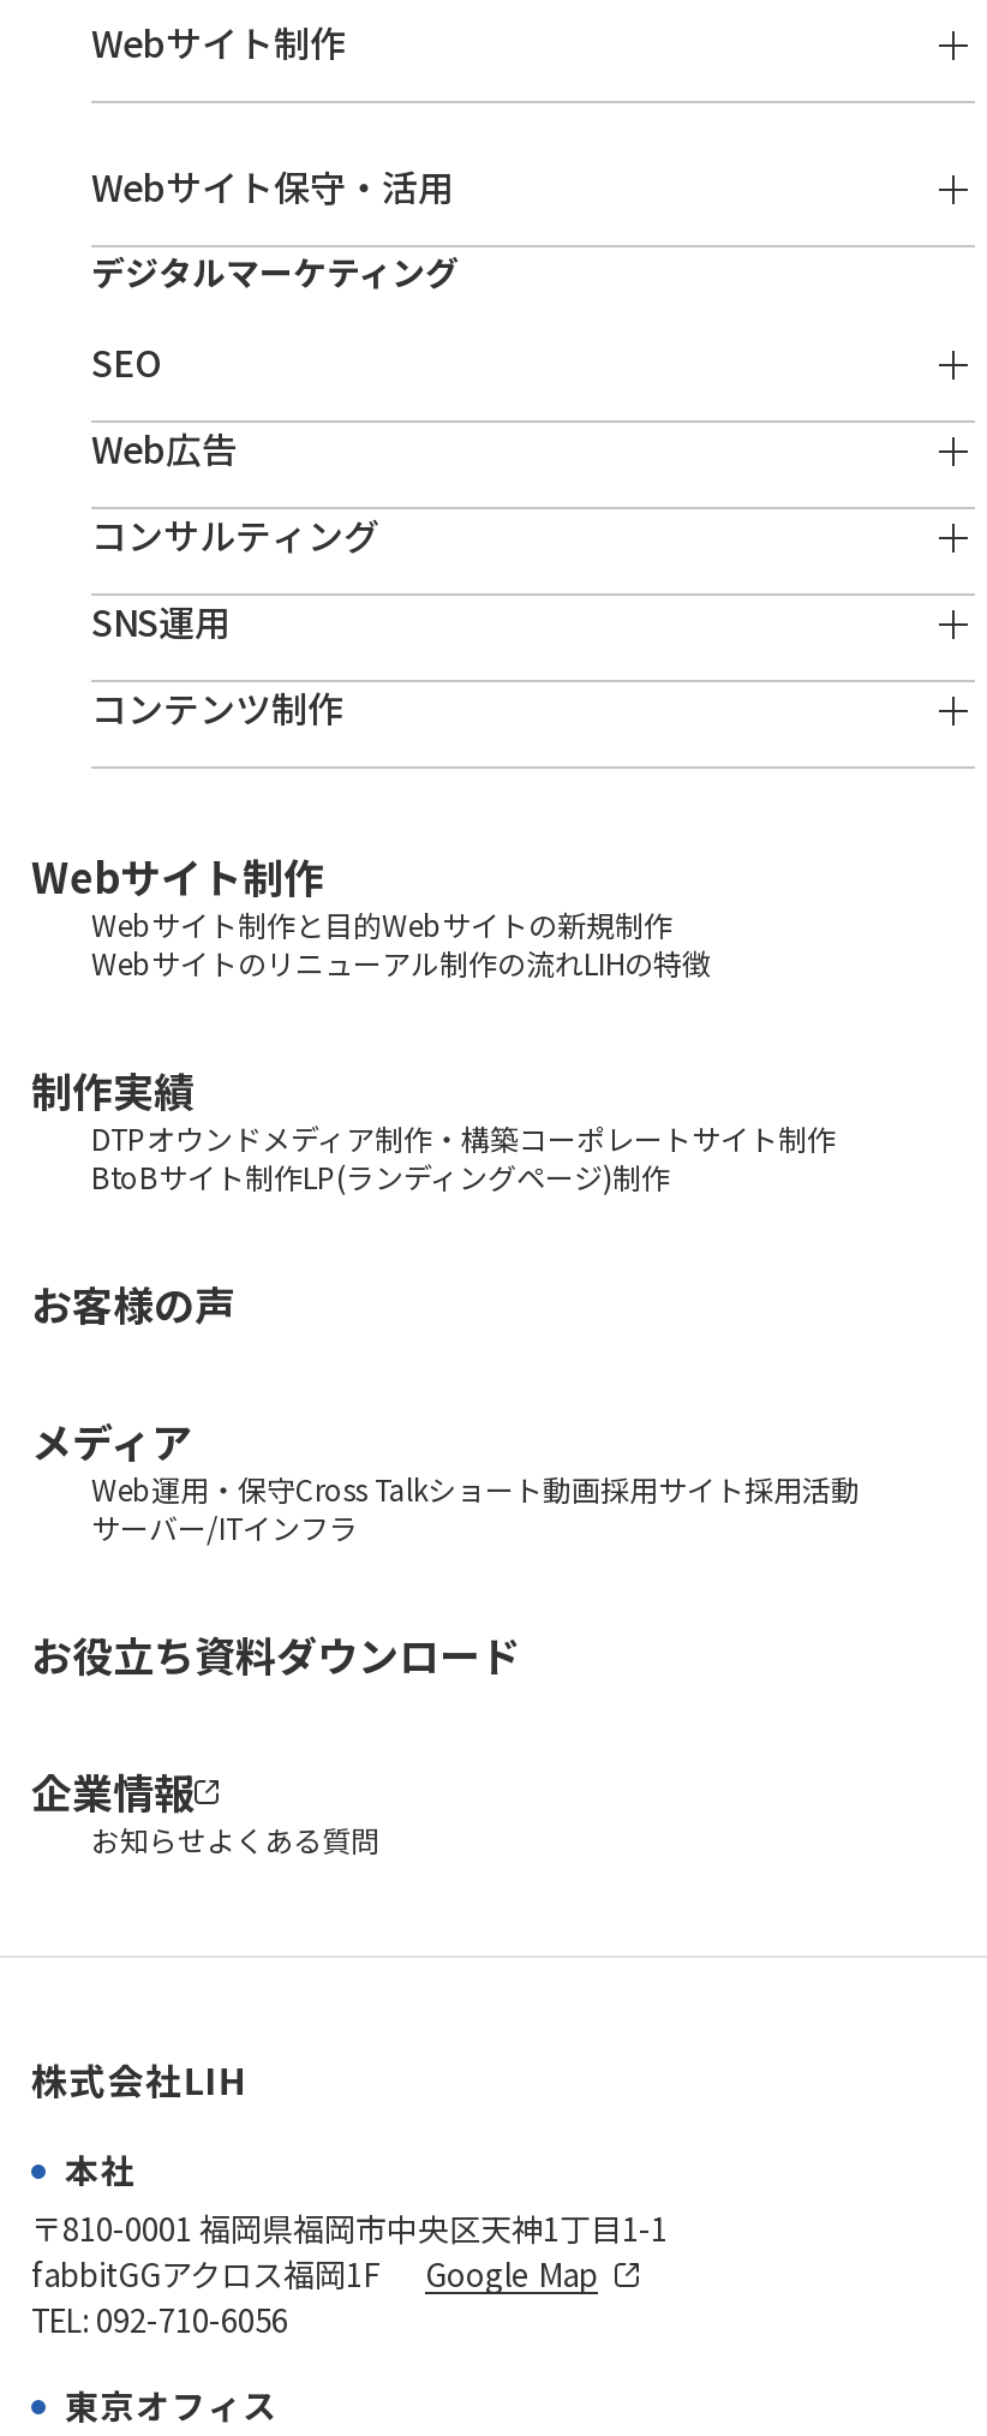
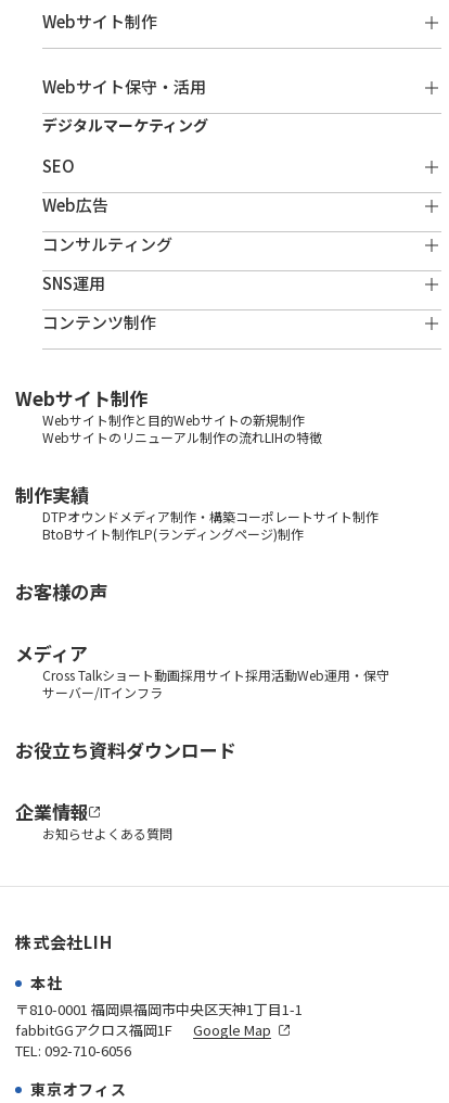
[91,1468,860,1509] Web運用・保守Cross Talkショート動画採用サイト採用活動 -> [42,665,389,684] Cross Talkショート動画採用サイト採用活動Web運用・保守

